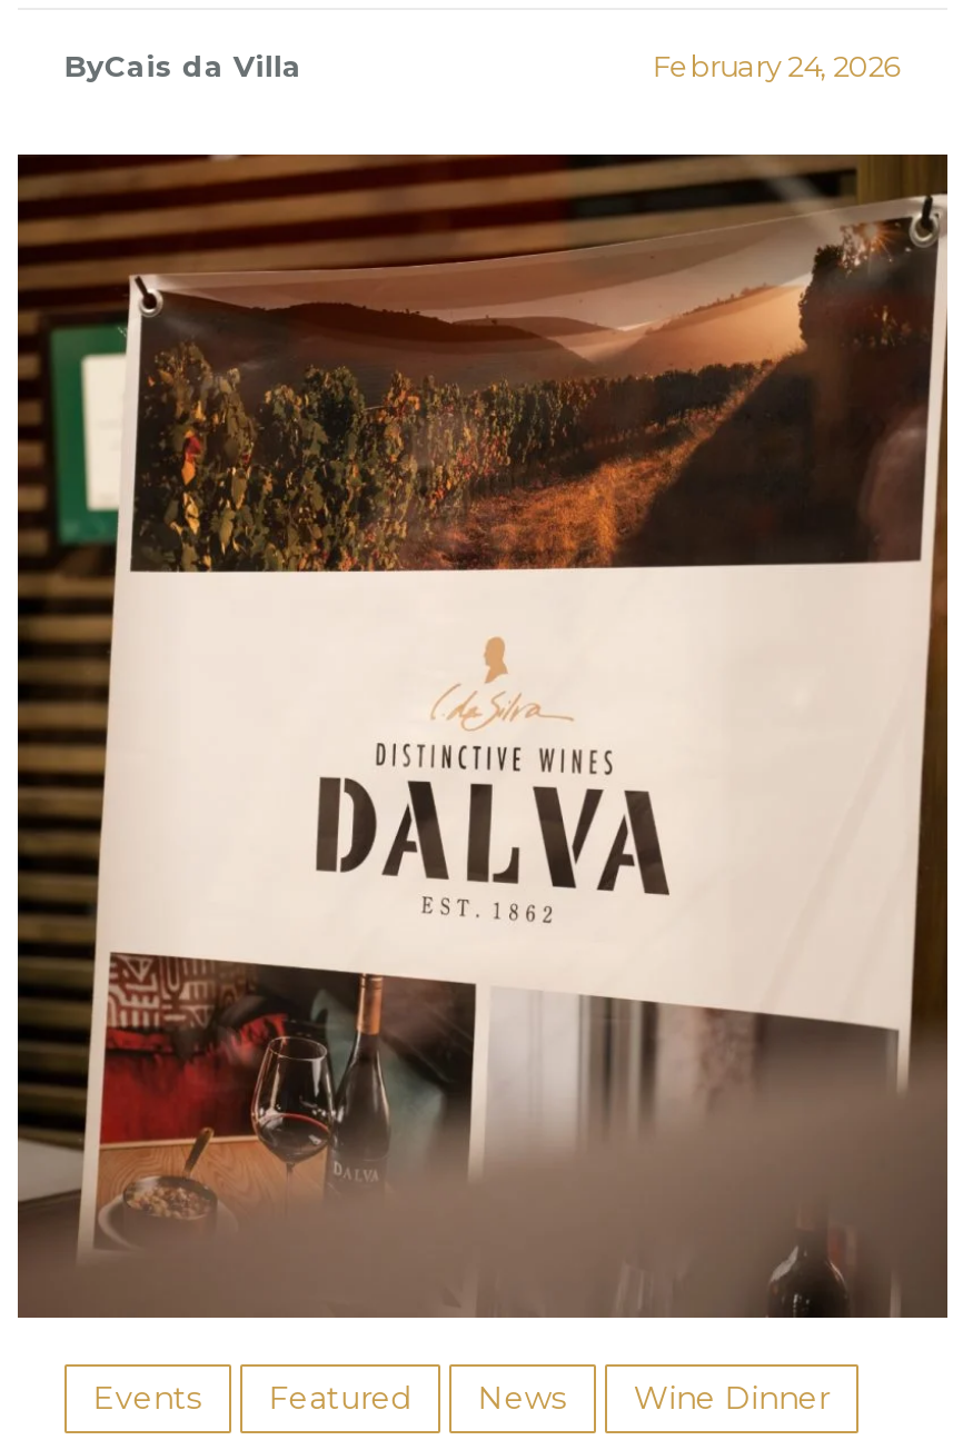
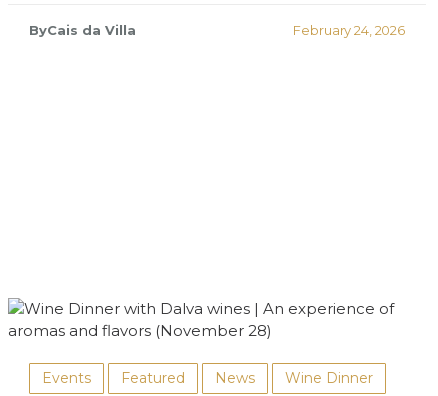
[16,151,950,1321] [image] -> none

